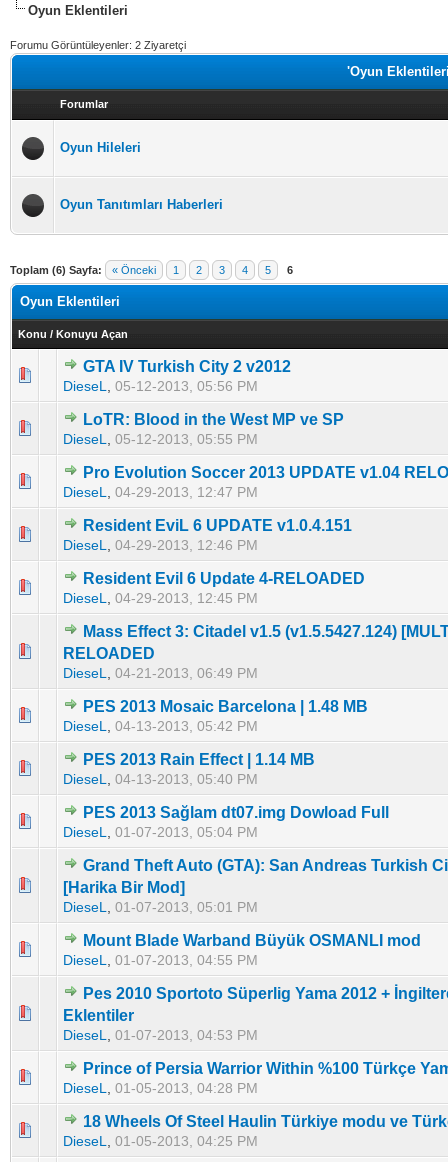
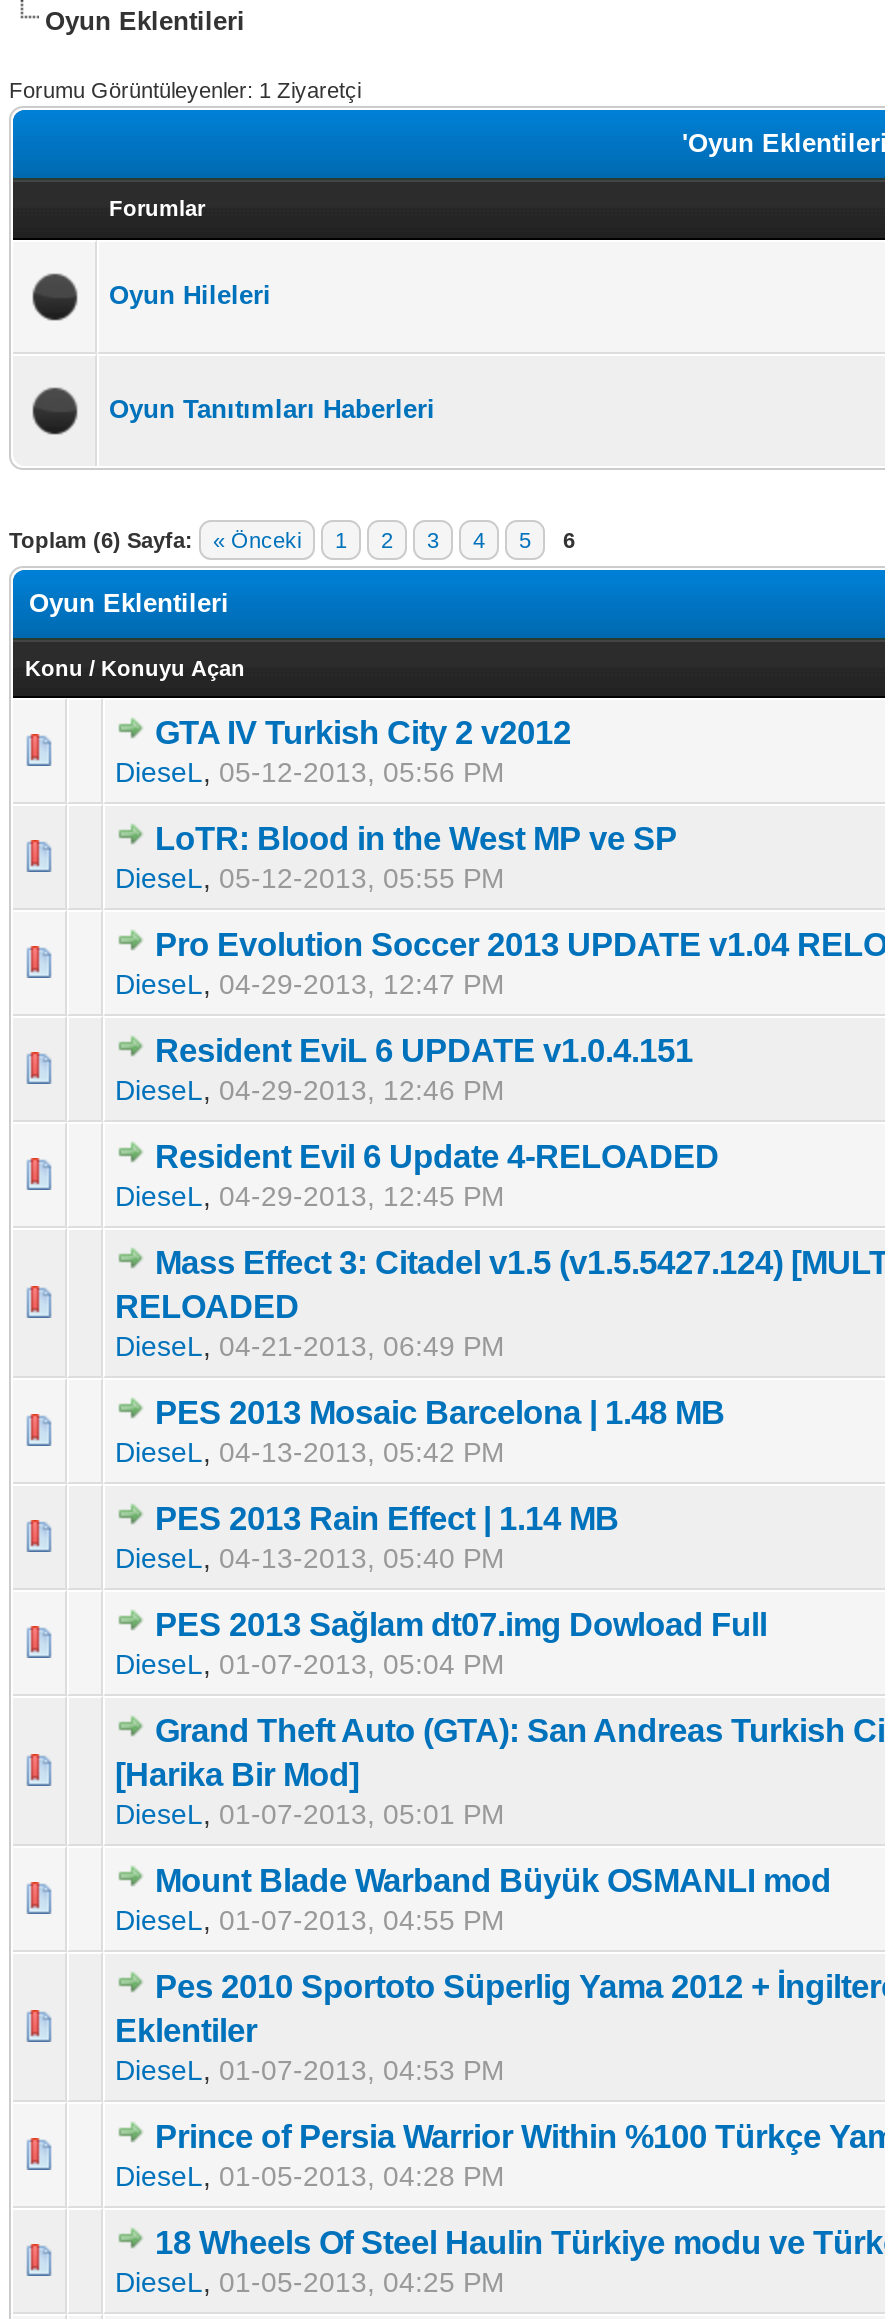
[10,39,186,51] Forumu Görüntüleyenler: 2 Ziyaretçi -> [9,78,361,102] Forumu Görüntüleyenler: 1 Ziyaretçi

